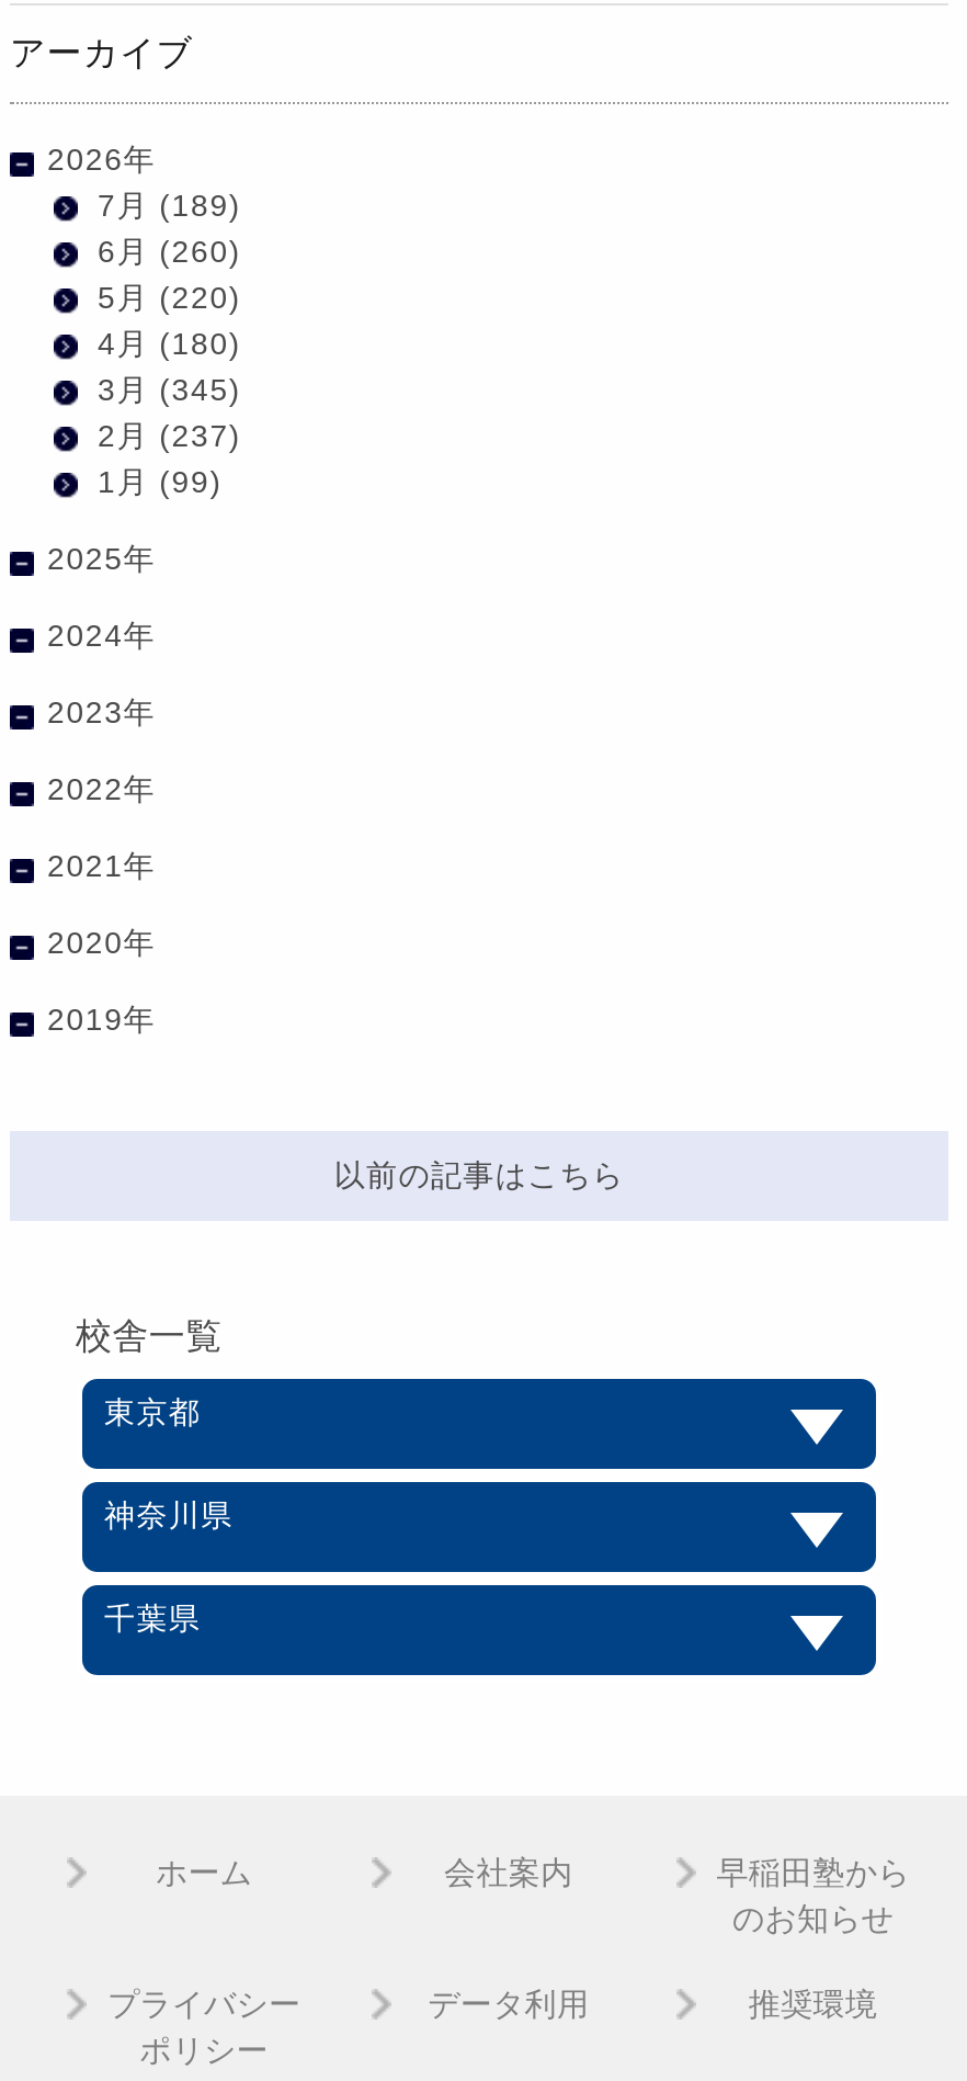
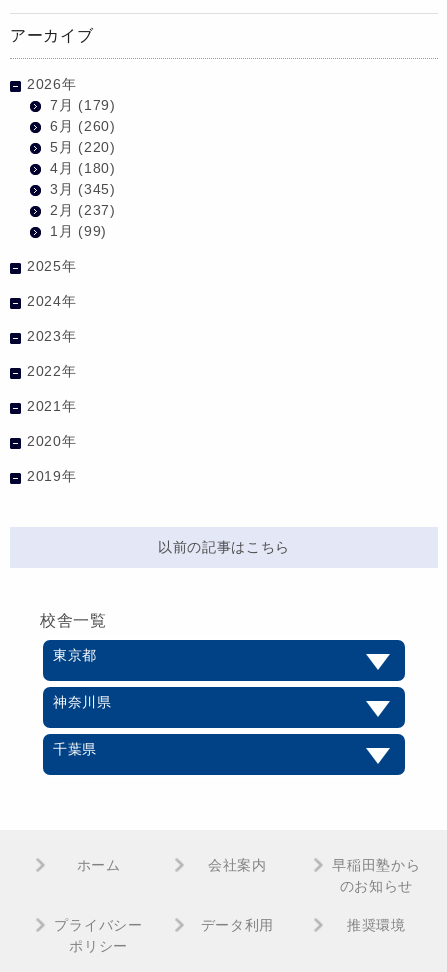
[98,188,241,223] 7月(189) -> [50,97,116,113] 7月(179)

